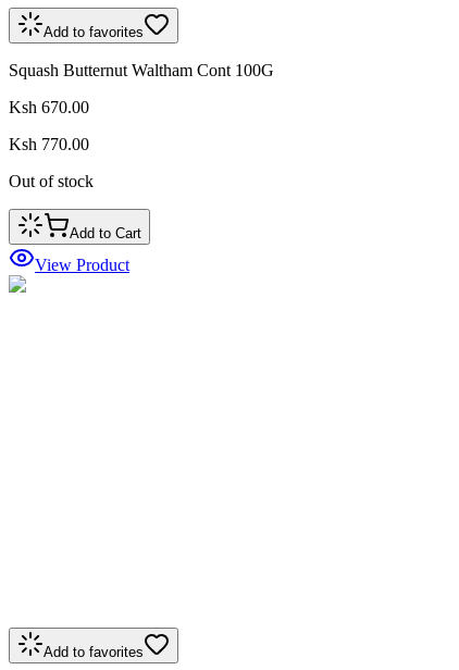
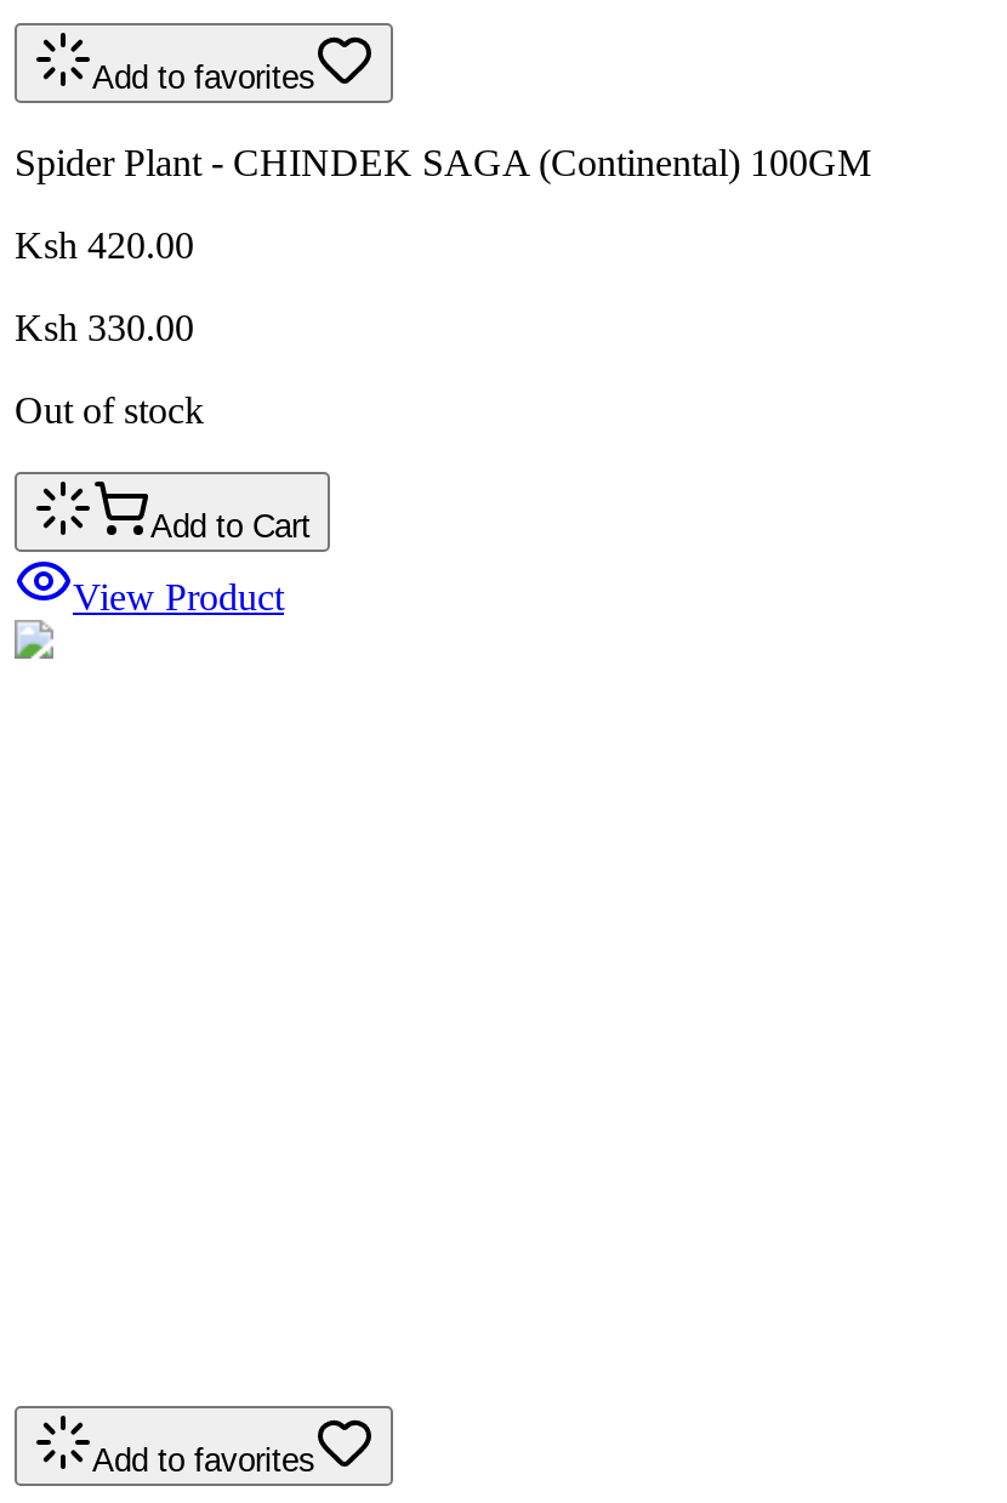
[9,61,274,80] Squash Butternut Waltham Cont 100G -> [15,142,871,183] Spider Plant - CHINDEK SAGA (Continental) 100GM
[9,98,89,116] Ksh 670.00 -> [15,225,194,266] Ksh 420.00
[9,135,89,153] Ksh 770.00 -> [15,307,194,348] Ksh 330.00

